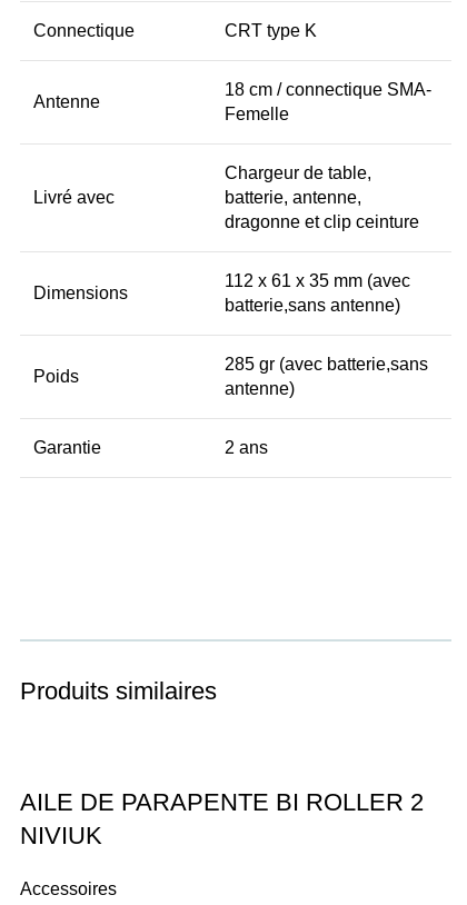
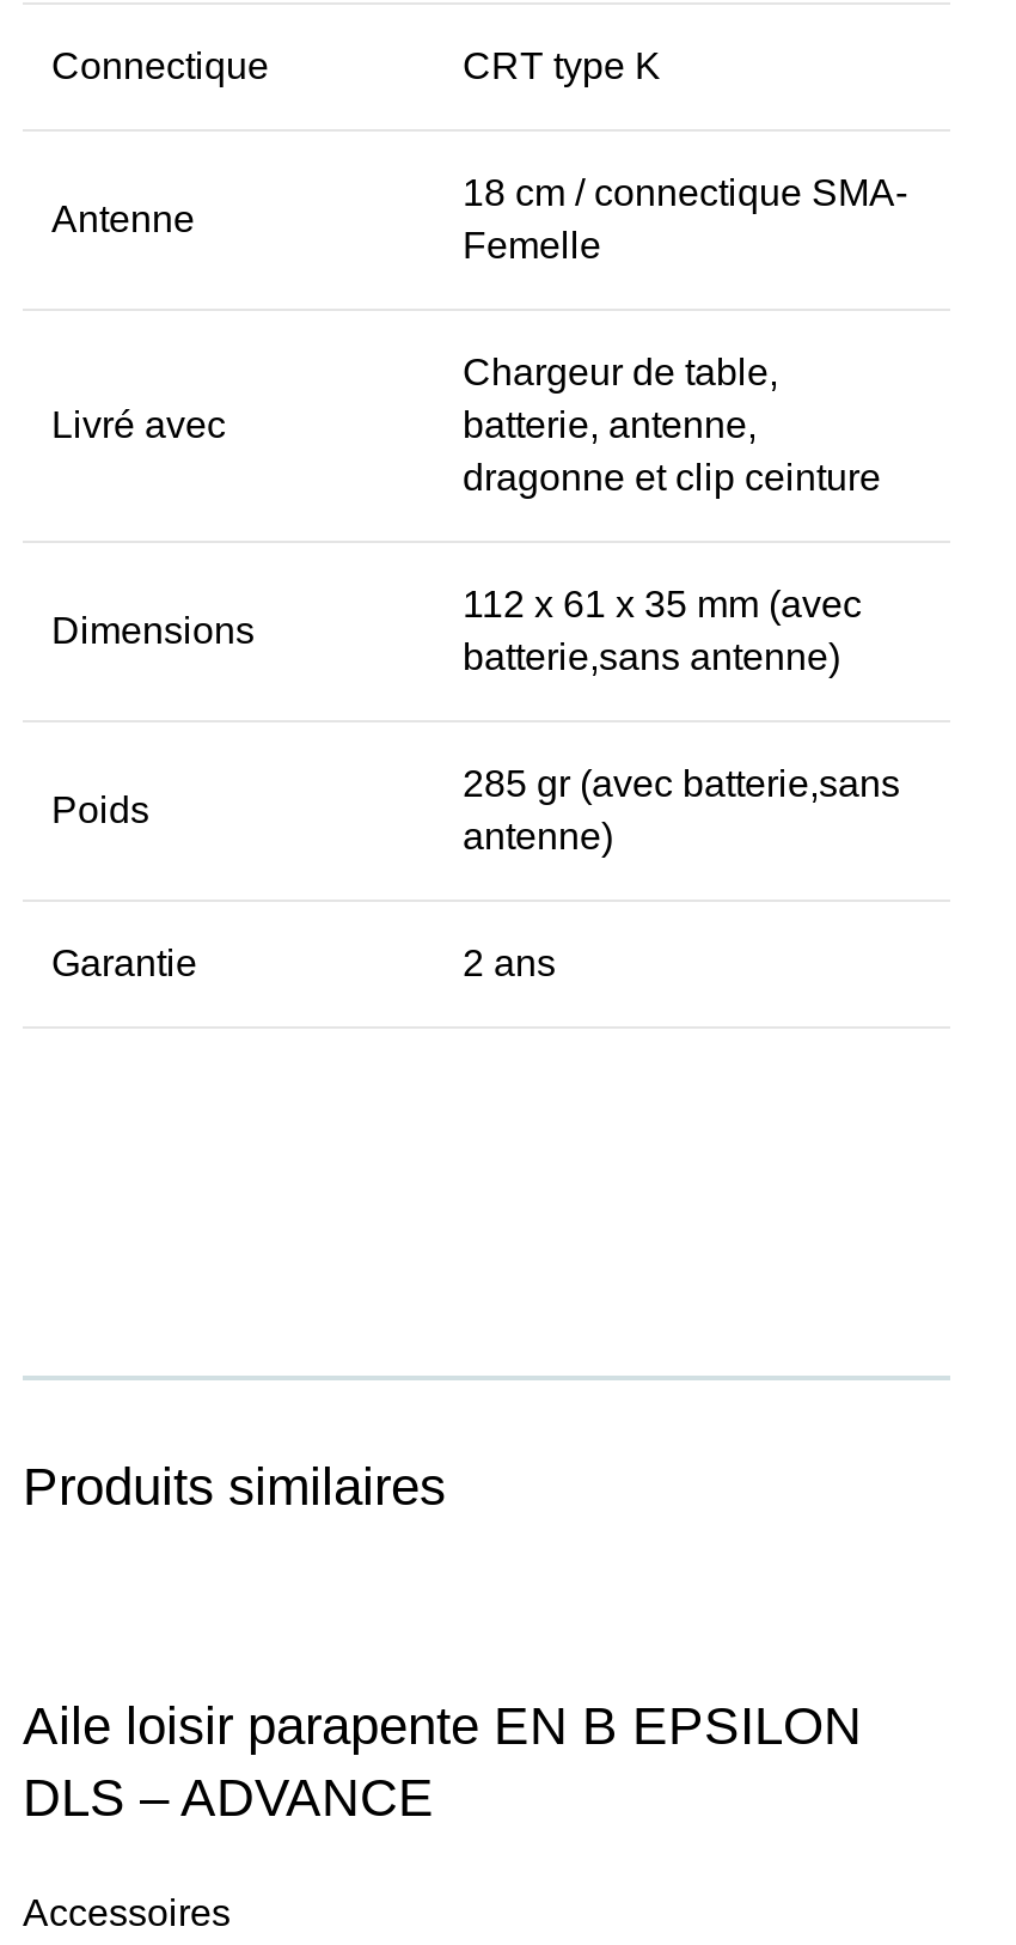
[20,789,424,850] AILE DE PARAPENTE BI ROLLER 2 | NIVIUK -> [23,1697,862,1828] Aile loisir parapente EN B EPSILON | DLS – ADVANCE

